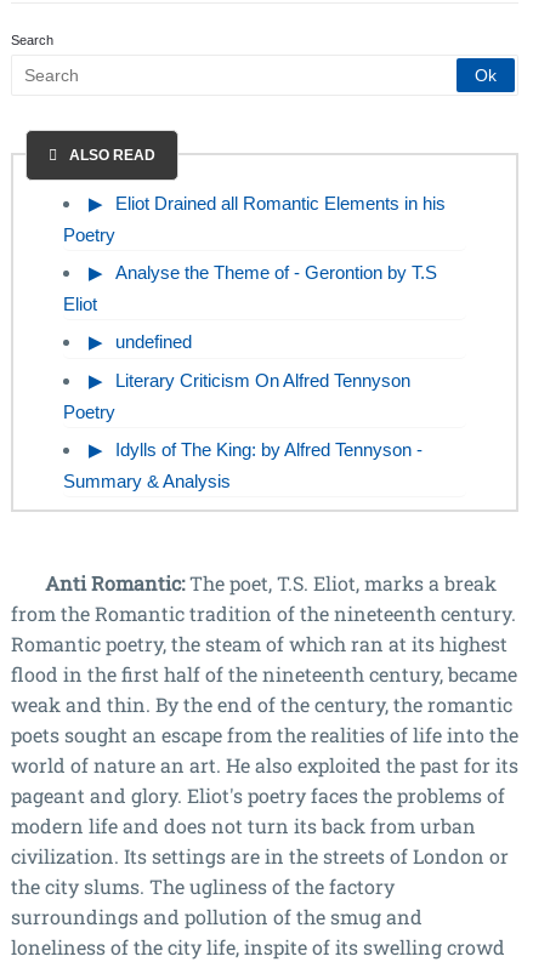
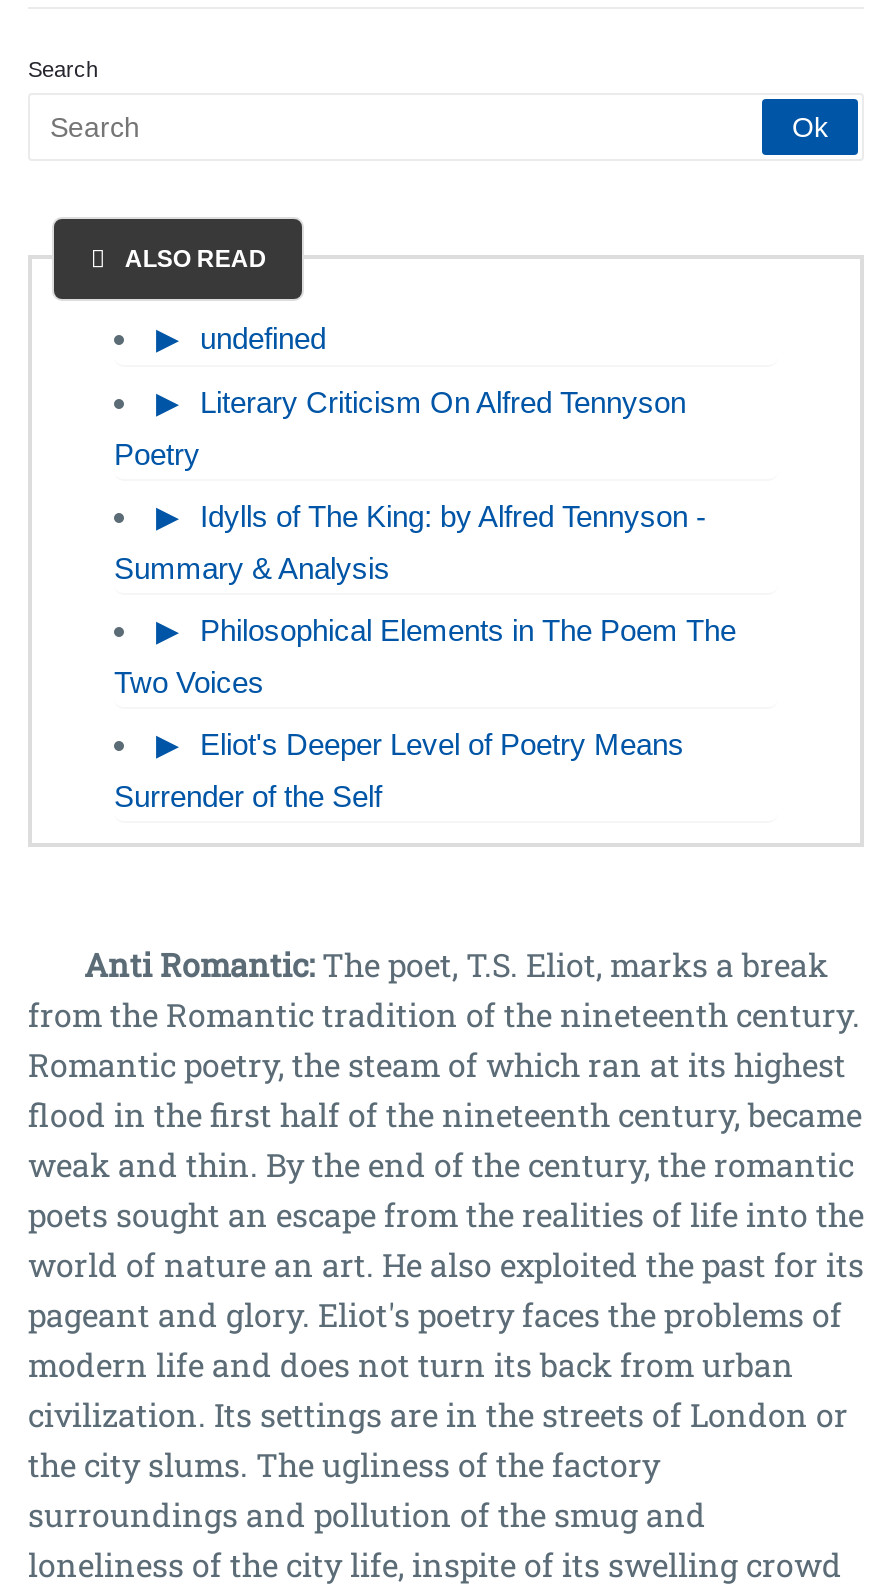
[63,193,446,314] Eliot Drained all Romantic Elements in his | Poetry | Analyse the Theme of - Gerontion by T.S | Eliot -> none
moved [63,331,423,491] -> [114,321,706,585]: undefined | Literary Criticism On Alfred Tennyson | Poetry | Idylls of The King: by Alfred Tennyson - | Summary & Analysis
none -> [114,613,736,813] Philosophical Elements in The Poem The | Two Voices | Eliot's Deeper Level of Poetry Means | Surrender of the Self

